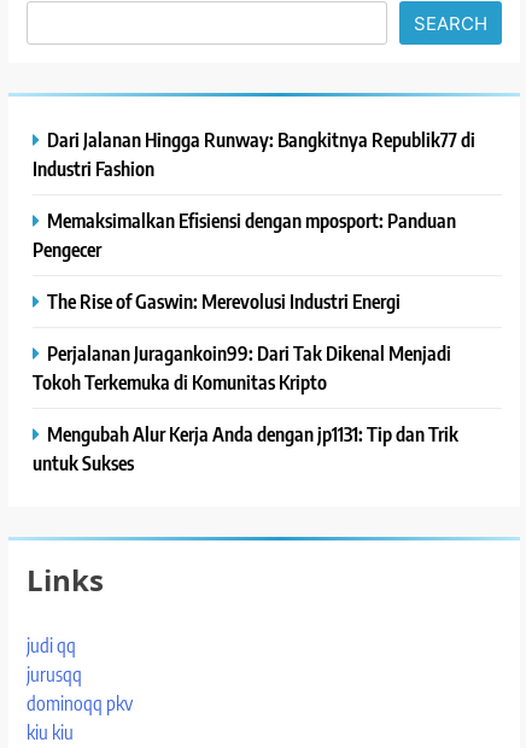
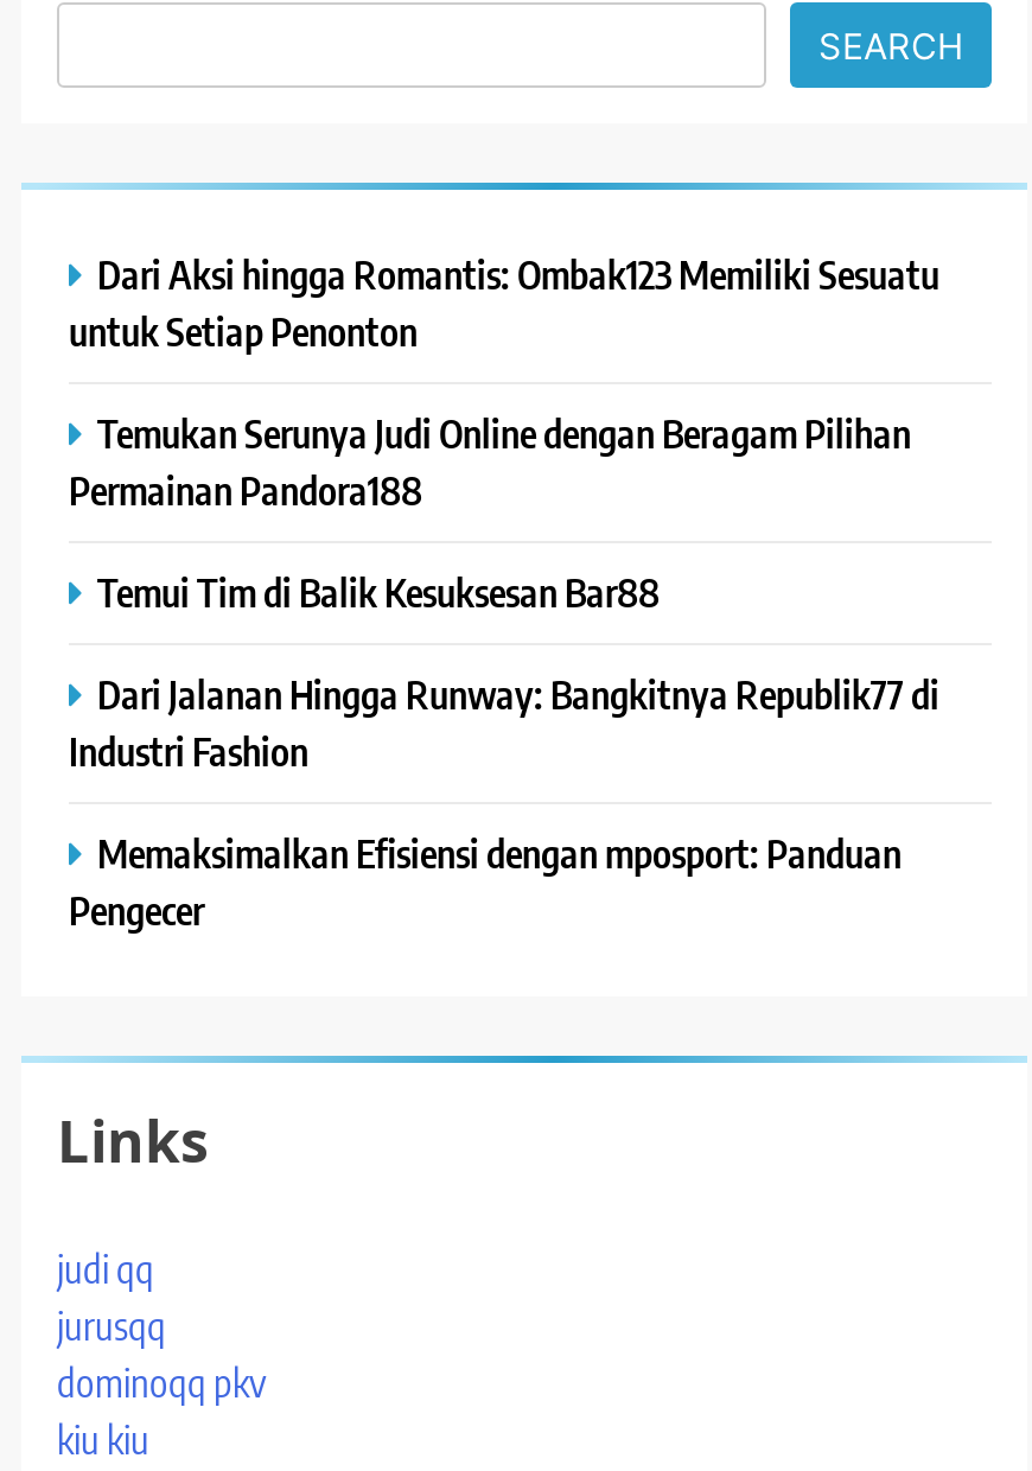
none -> [69,250,939,618] Dari Aksi hingga Romantis: Ombak123 Memiliki Sesuatu | untuk Setiap Penonton | Temukan Serunya Judi Online dengan Beragam Pilihan | Permainan Pandora188 | Temui Tim di Balik Kesuksesan Bar88
moved [33,127,475,262] -> [69,670,939,936]: Dari Jalanan Hingga Runway: Bangkitnya Republik77 di | Industri Fashion | Memaksimalkan Efisiensi dengan mposport: Panduan | Pengecer
[33,289,458,476] The Rise of Gaswin: Merevolusi Industri Energi | Perjalanan Juragankoin99: Dari Tak Dikenal Menjadi | Tokoh Terkemuka di Komunitas Kripto | Mengubah Alur Kerja Anda dengan jp1131: Tip dan Trik | untuk Sukses -> none

